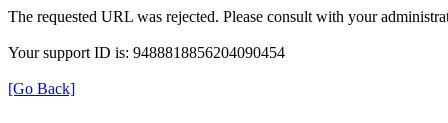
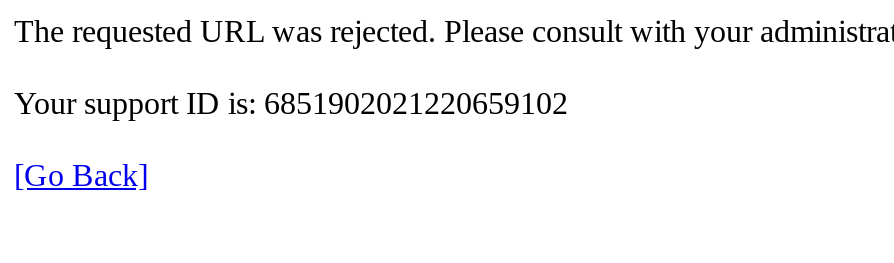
[8,44,285,61] Your support ID is: 9488818856204090454 -> [14,86,568,120] Your support ID is: 6851902021220659102

